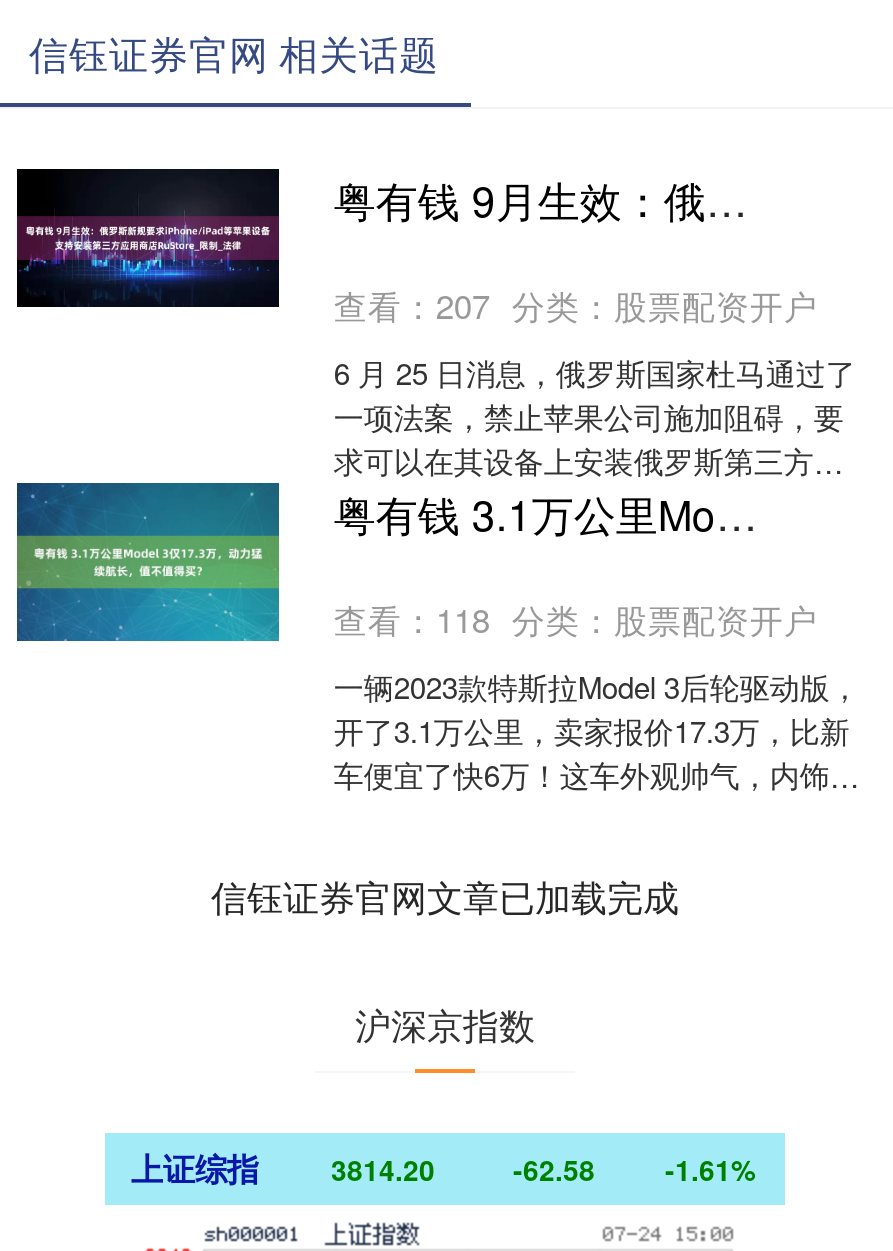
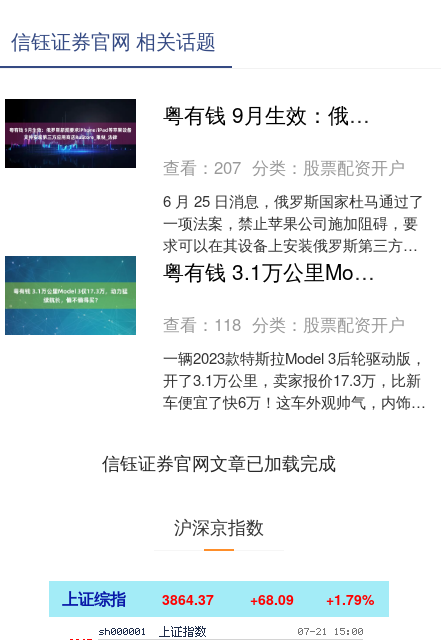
[331,1150,435,1190] 3814.20 -> [162,589,214,609] 3864.37
[513,1150,595,1190] -62.58 -> [250,589,294,609] +68.09
[665,1150,755,1190] -1.61% -> [326,589,374,609] +1.79%

